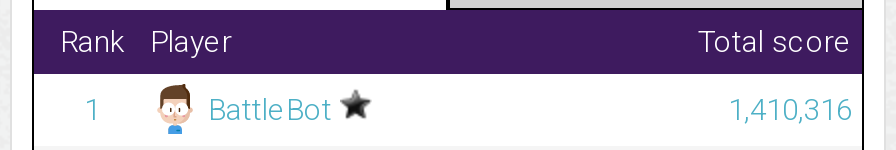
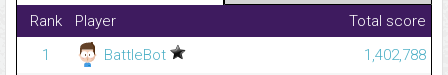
[728,92,852,128] 1,410,316 -> [364,46,426,64] 1,402,788

